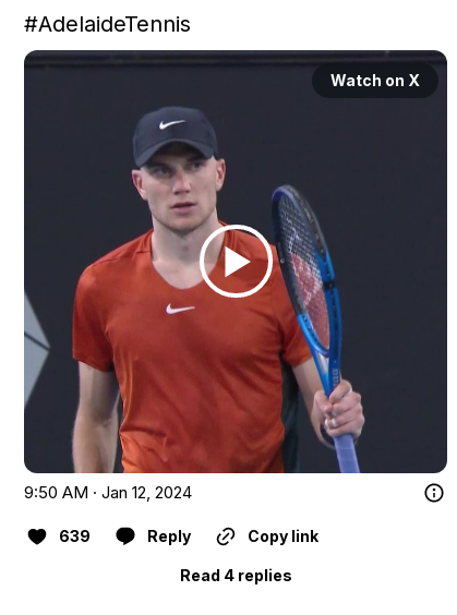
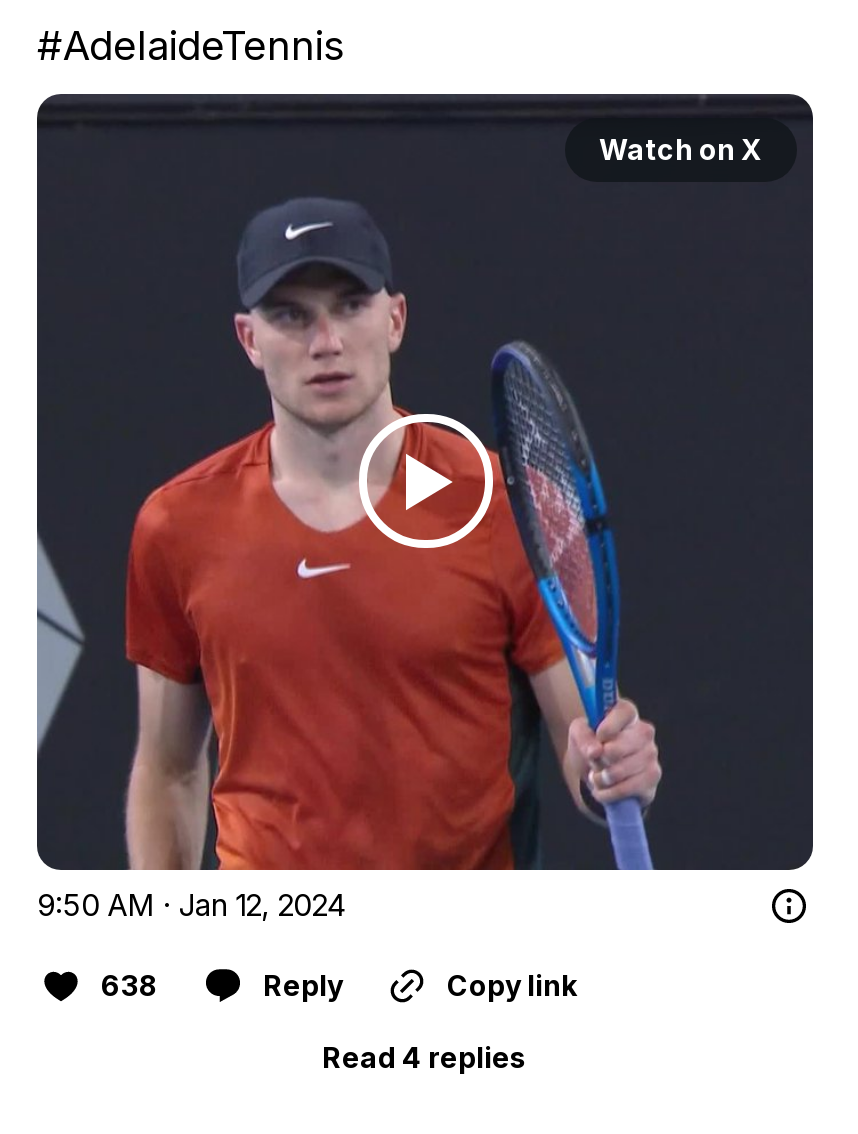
[59,526,91,545] 639 -> [101,968,159,1002] 638

